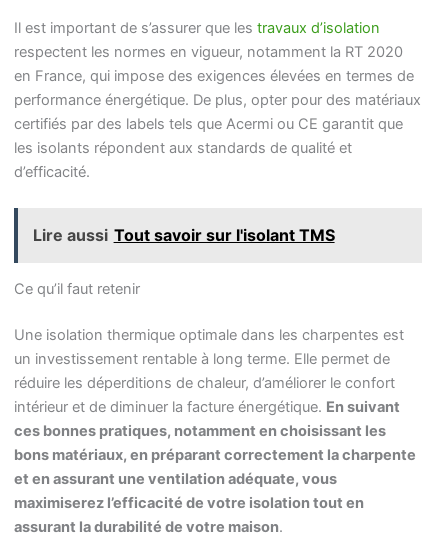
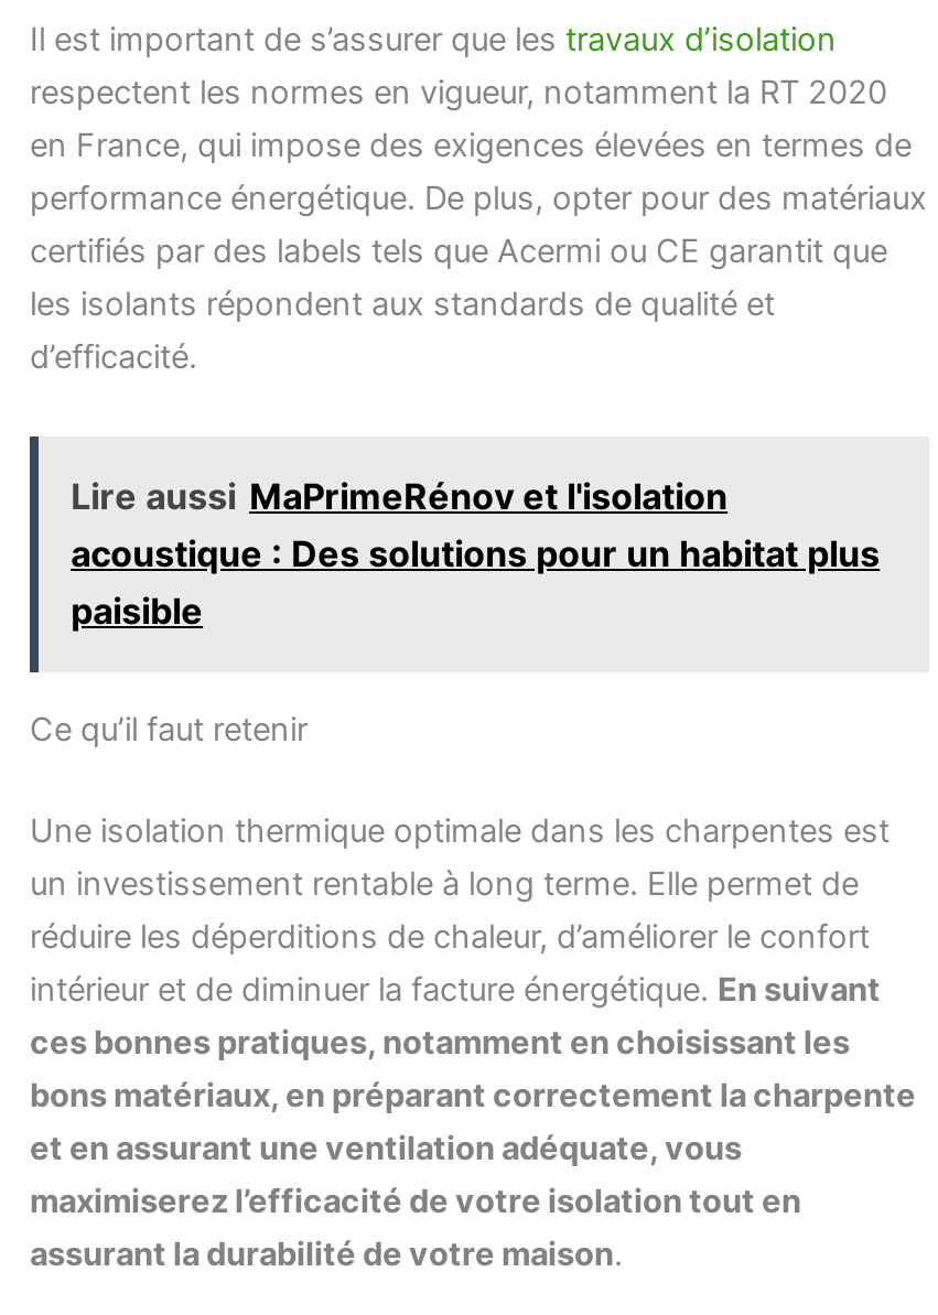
[33,225,335,245] Lire aussi Tout savoir sur l'isolant TMS -> [71,474,880,633] Lire aussi MaPrimeRénov et l'isolation | acoustique : Des solutions pour un habitat plus | paisible

